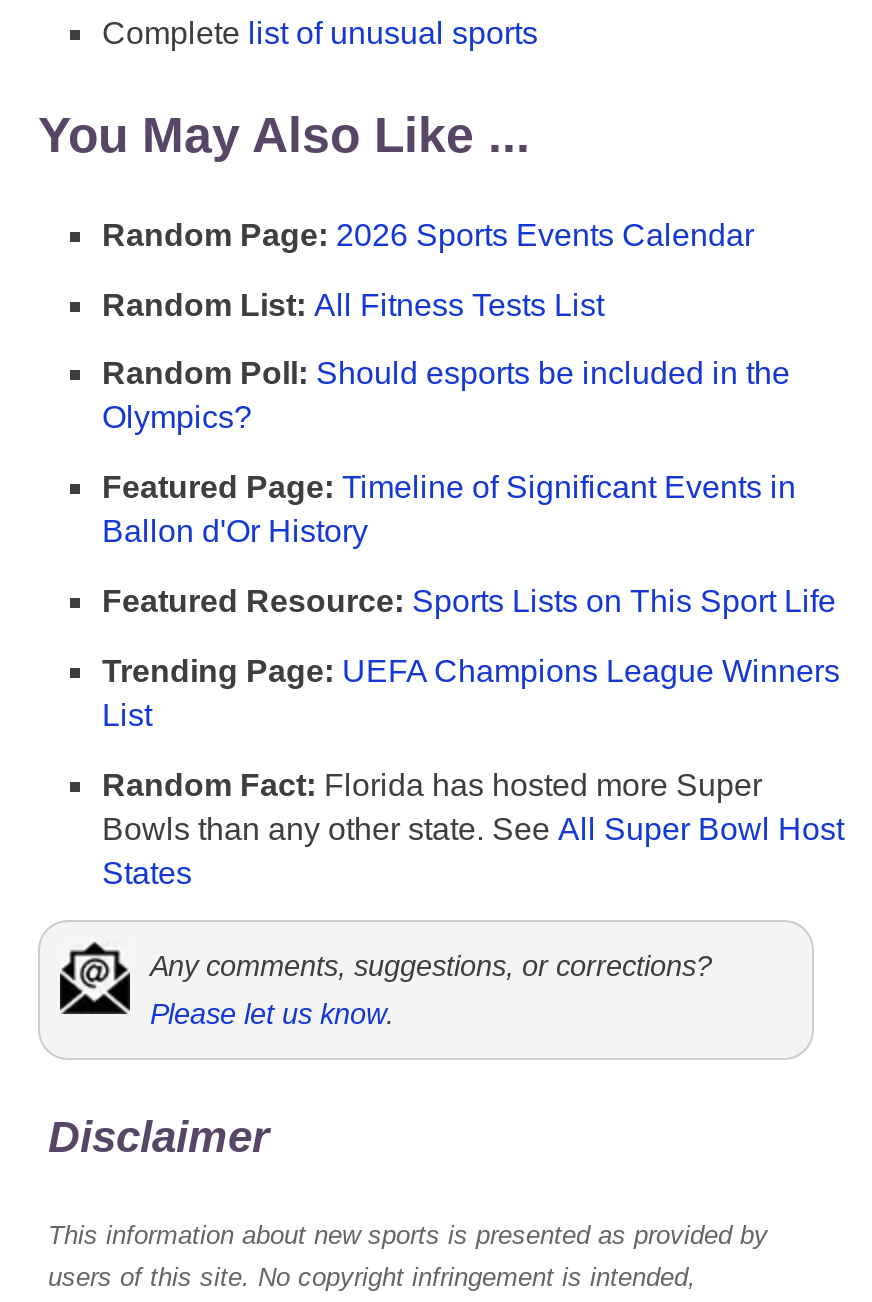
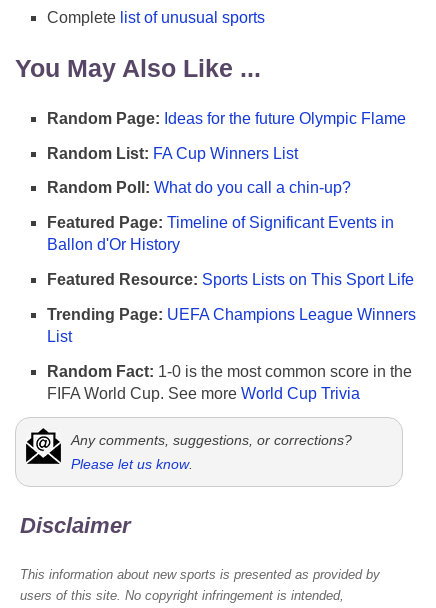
[102,218,754,252] Random Page: 2026 Sports Events Calendar -> [47,110,406,127] Random Page: Ideas for the future Olympic Flame
[102,287,604,321] Random List: All Fitness Tests List -> [47,145,298,162] Random List: FA Cup Winners List
[102,357,790,435] Random Poll: Should esports be included in the | Olympics? -> [47,179,351,196] Random Poll: What do you call a chin-up?
[102,767,844,889] Random Fact: Florida has hosted more Super | Bowls than any other state. See All Super Bowl Host | States -> [47,363,412,402] Random Fact: 1-0 is the most common score in the | FIFA World Cup. See more World Cup Trivia

